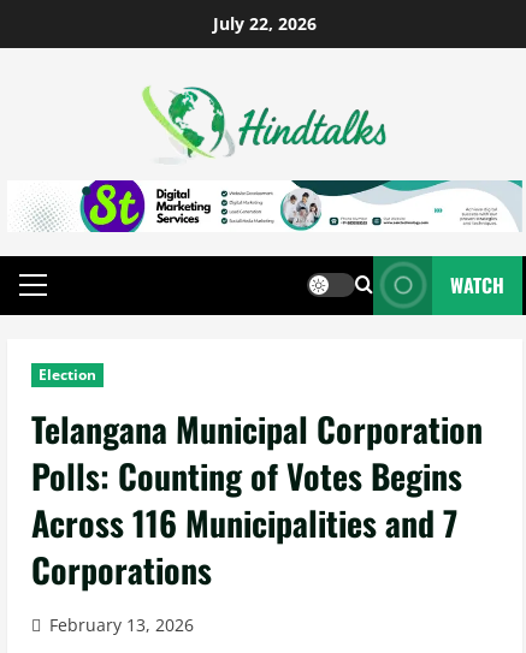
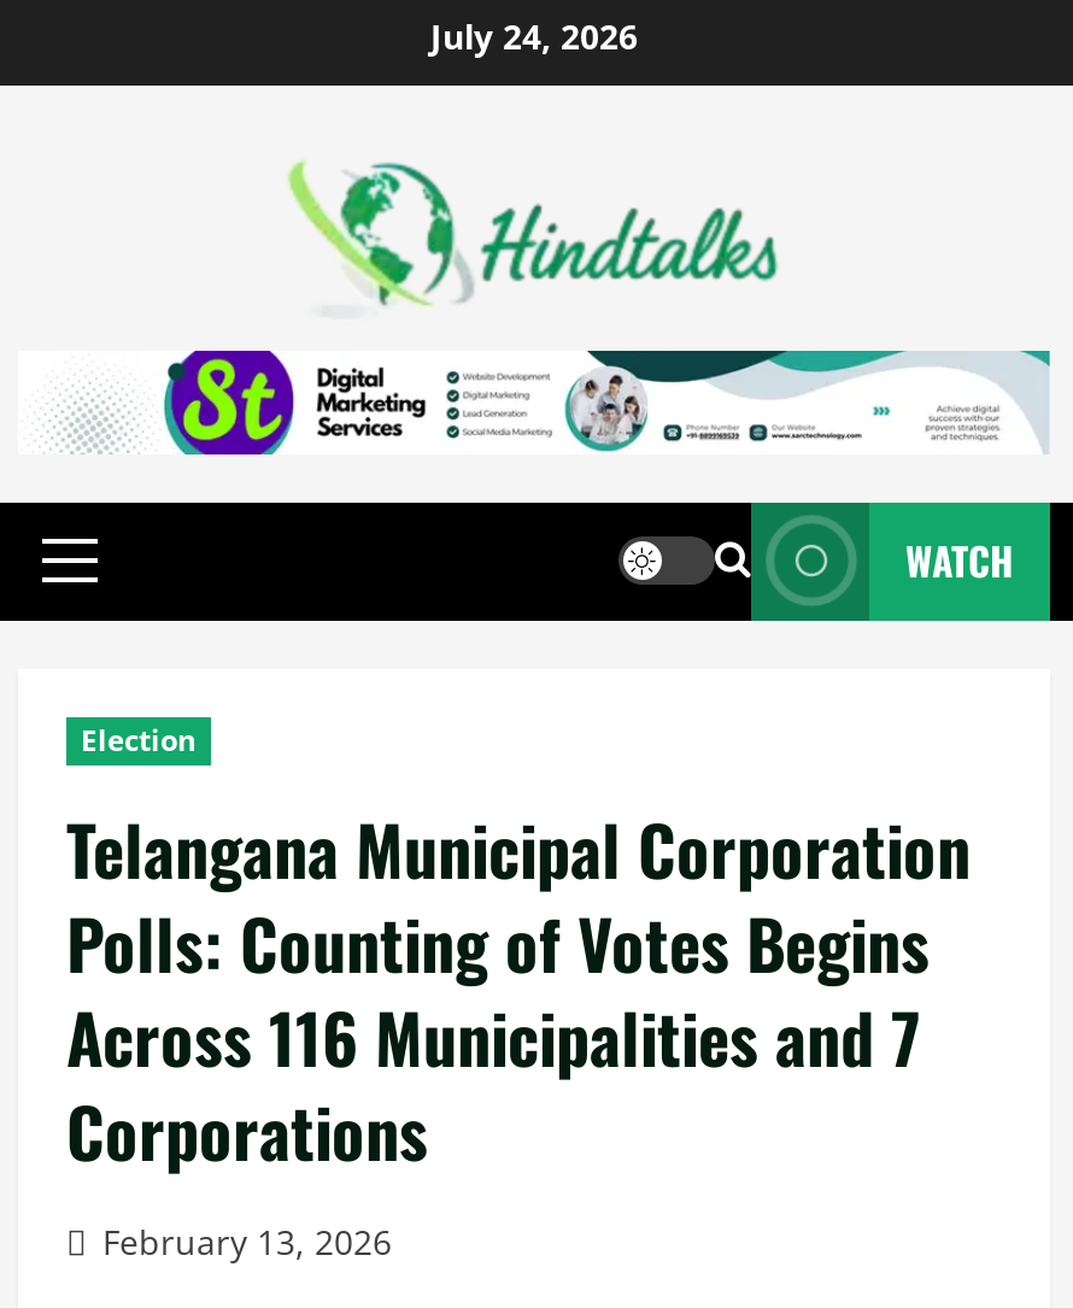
[213,12,317,35] July 22, 2026 -> [430,13,638,59] July 24, 2026

